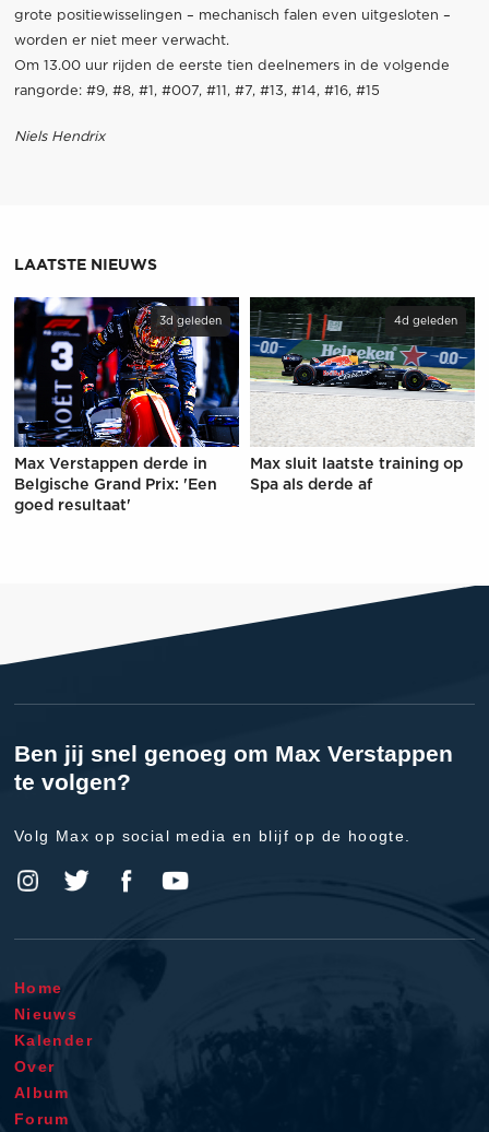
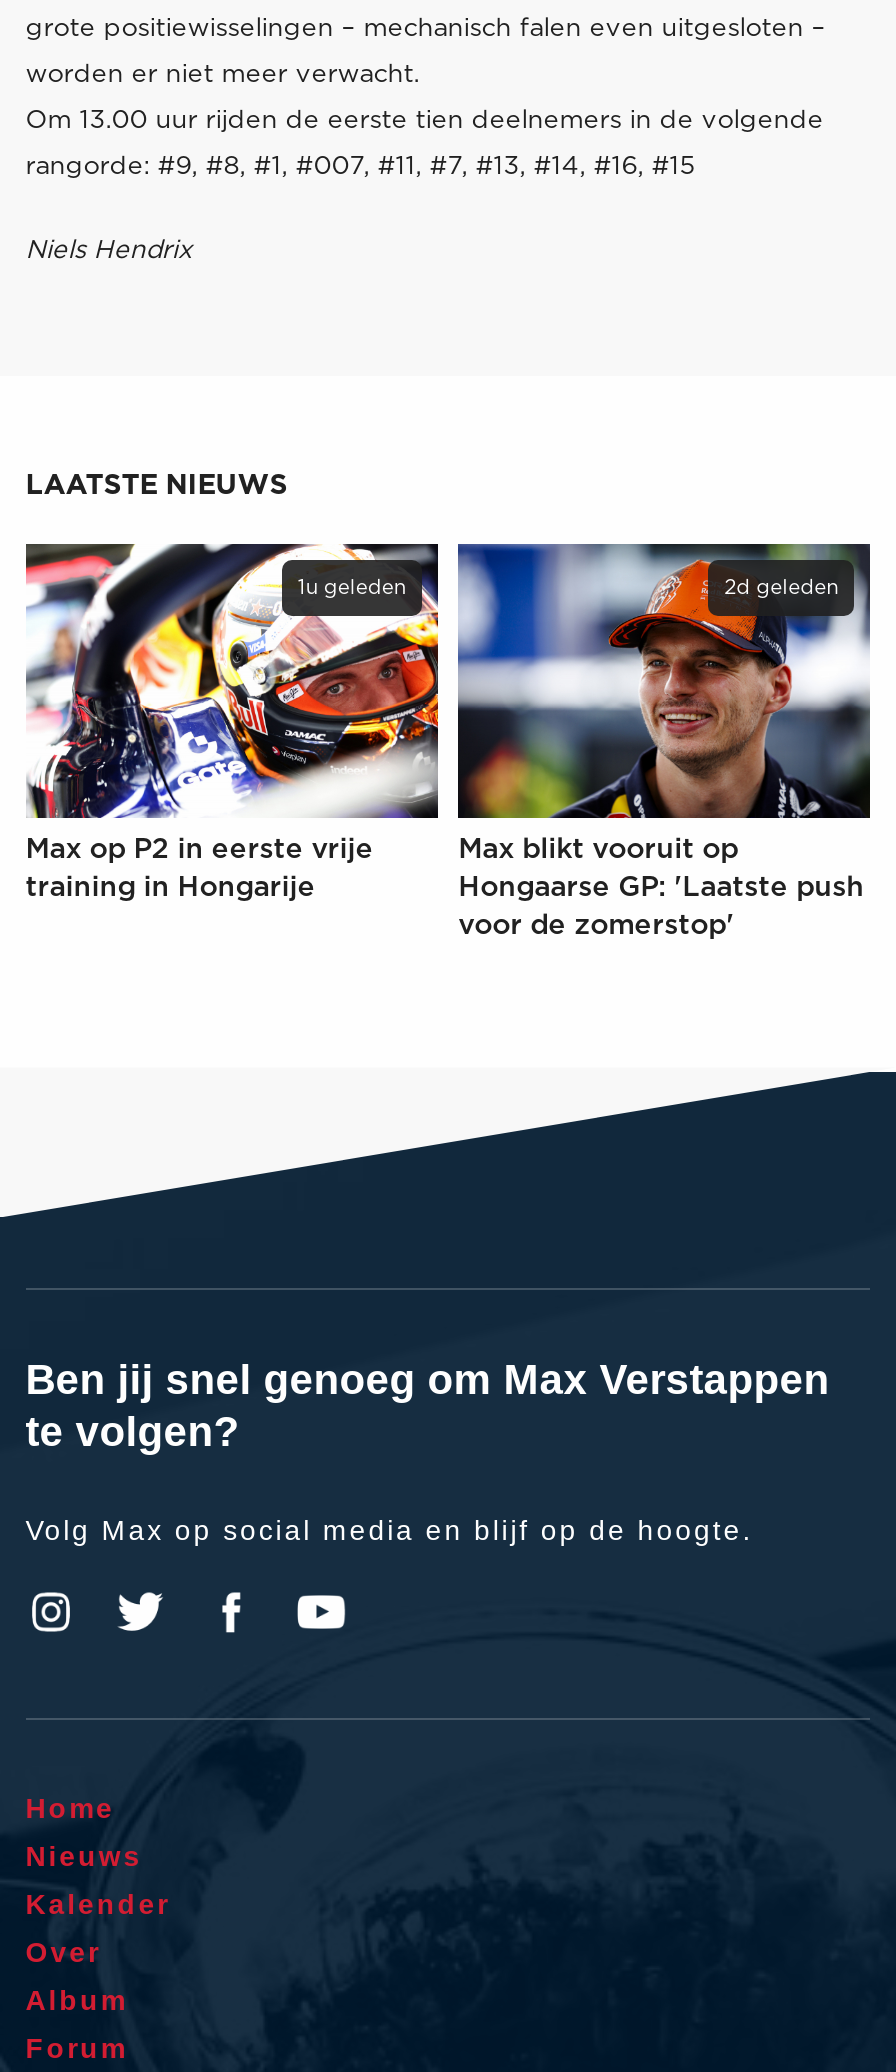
[13,296,240,448] [image] | 3d geleden -> [24,542,440,820] [image] | 1u geleden
[249,296,476,447] [image] | 4d geleden -> [456,542,872,820] [image] | 2d geleden
[14,456,217,513] Max Verstappen derde in | Belgische Grand Prix: 'Een | goed resultaat' -> [26,835,374,901] Max op P2 in eerste vrije | training in Hongarije
[250,456,463,492] Max sluit laatste training op | Spa als derde af -> [458,835,864,939] Max blikt vooruit op | Hongaarse GP: 'Laatste push | voor de zomerstop'

